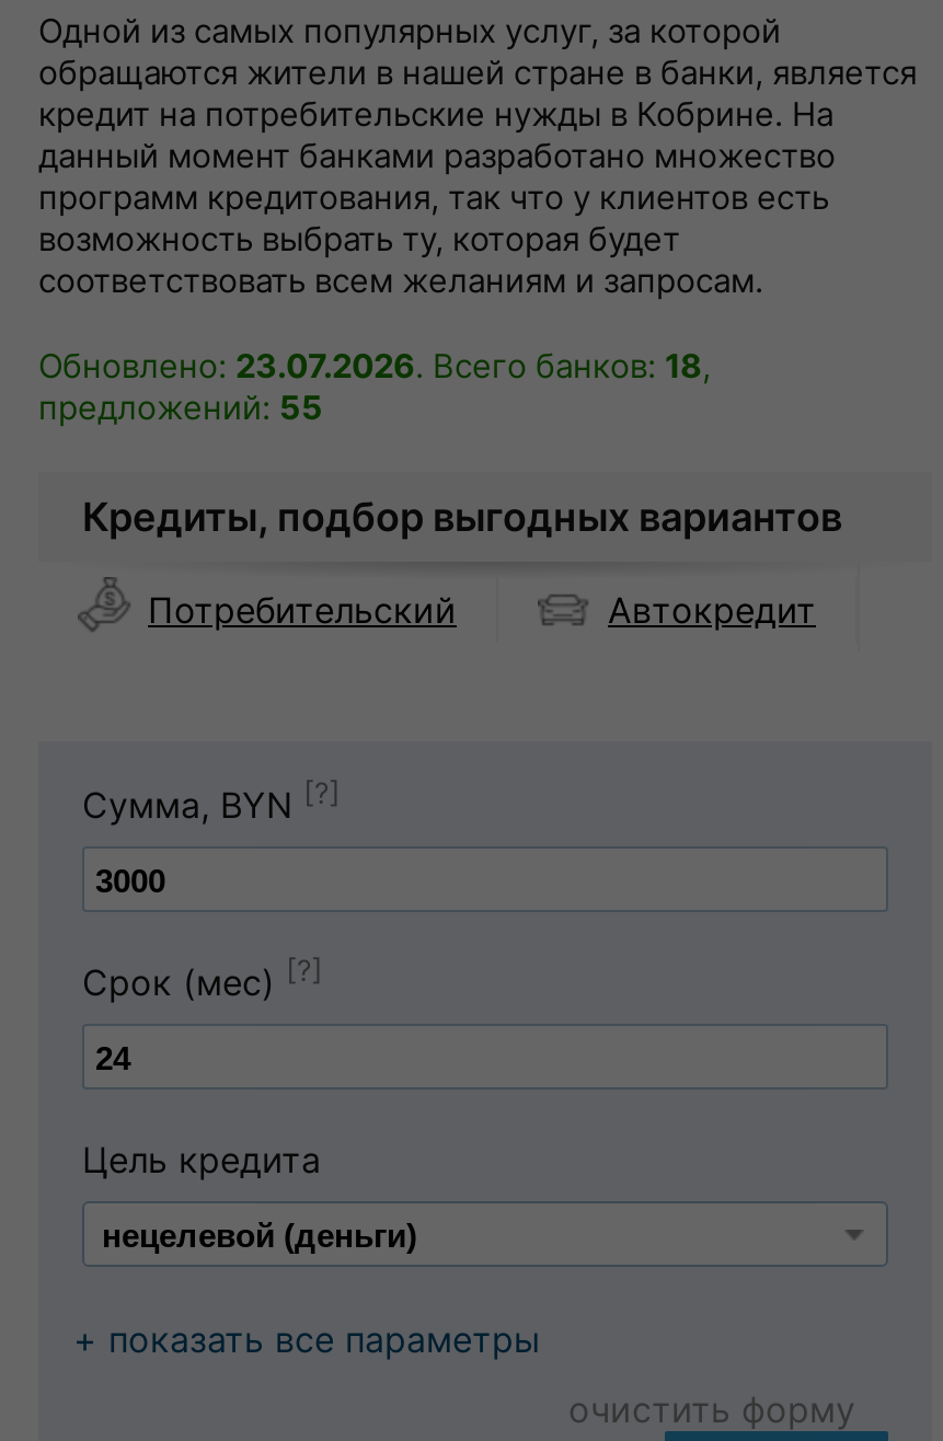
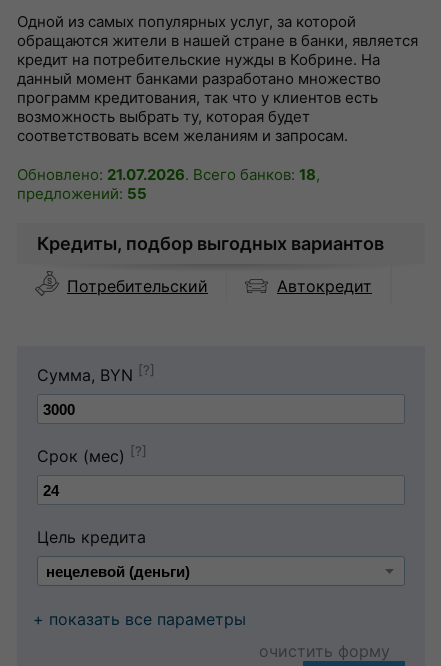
[38,345,711,387] Обновлено: 23.07.2026. Всего банков: 18, -> [17,165,320,184] Обновлено: 21.07.2026. Всего банков: 18,

